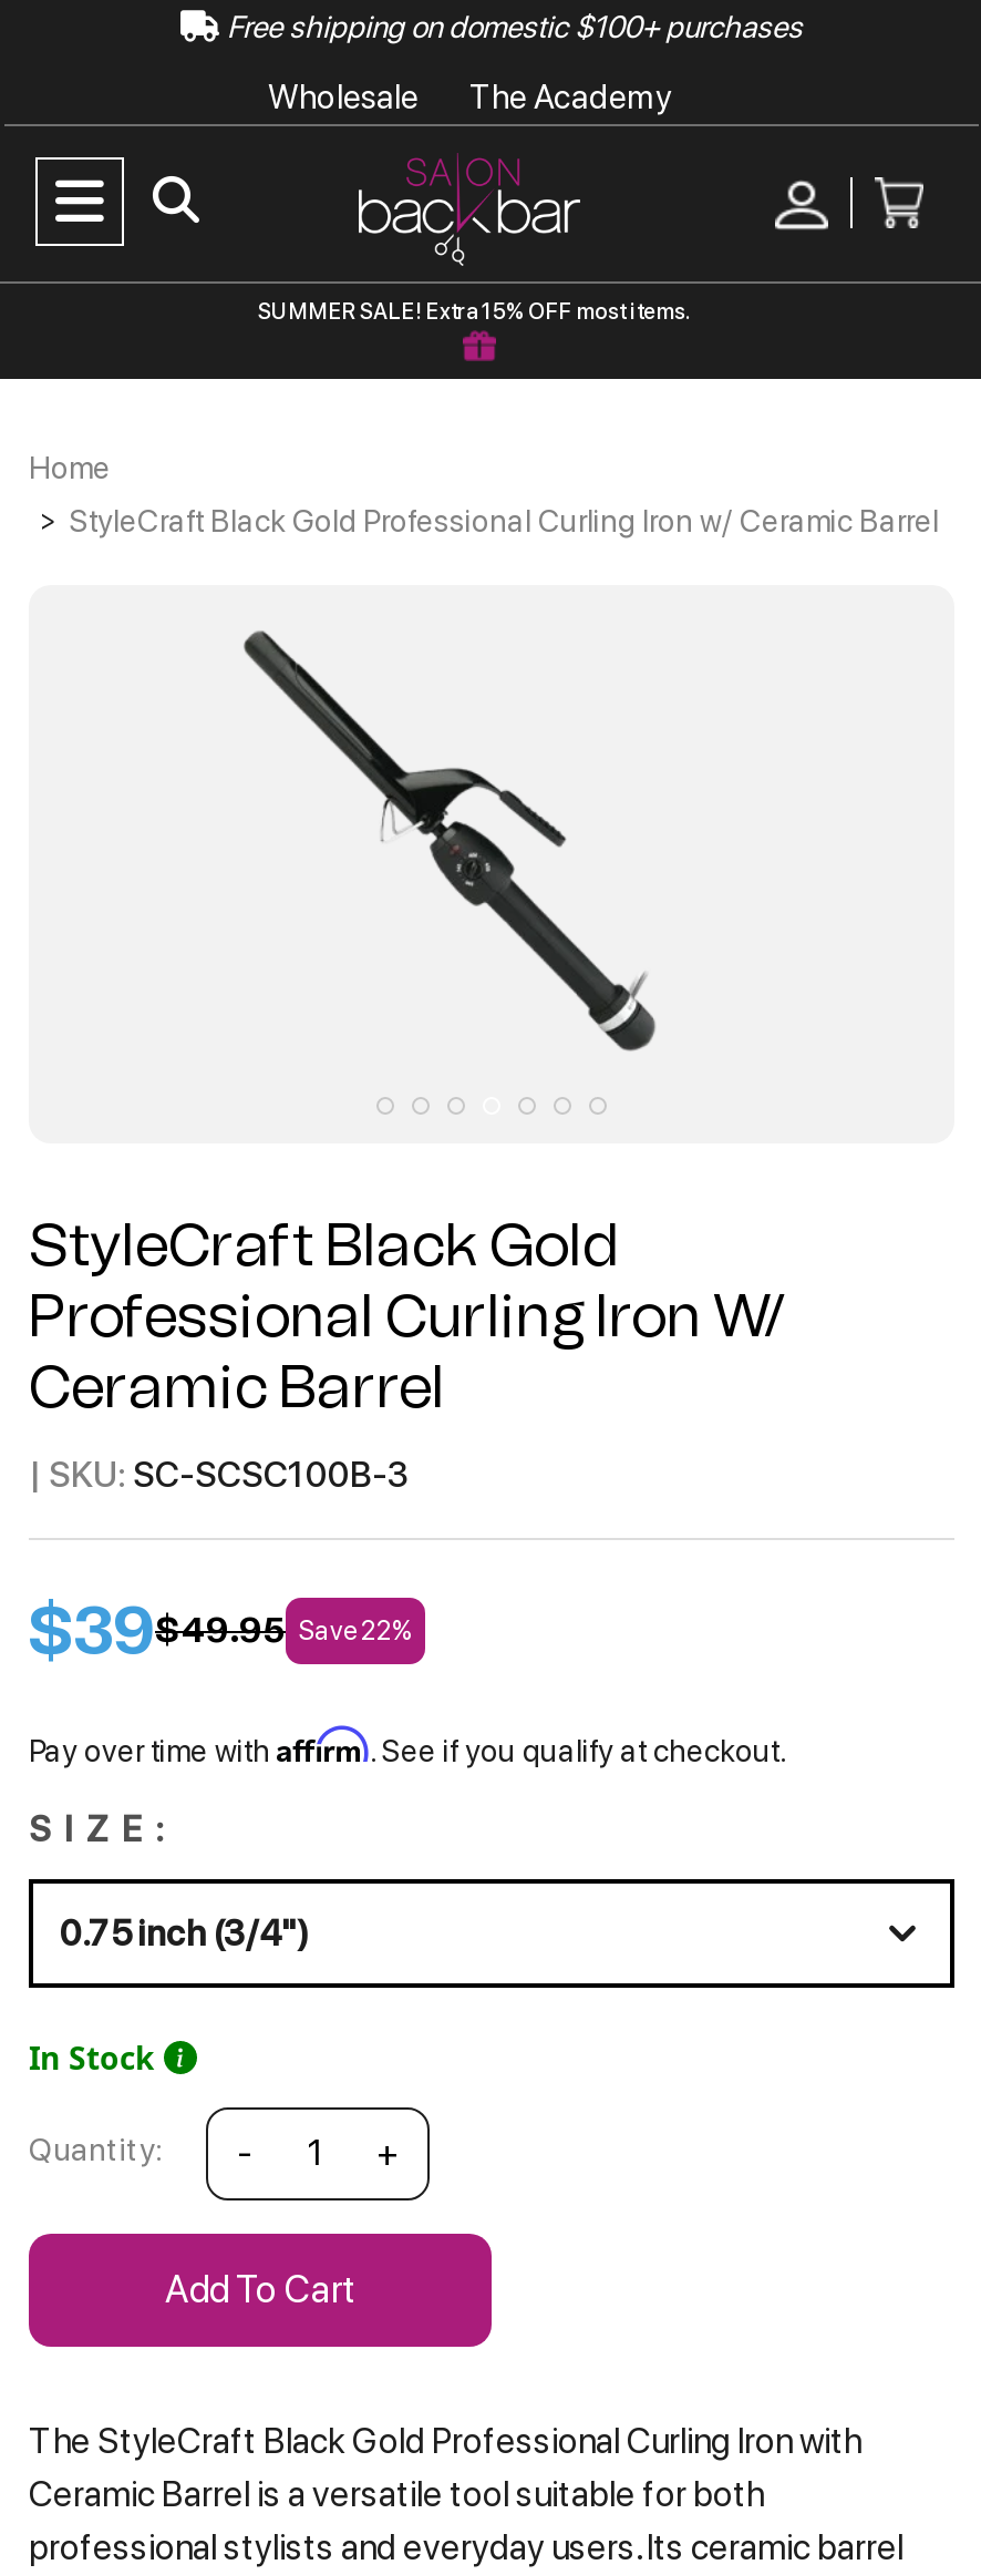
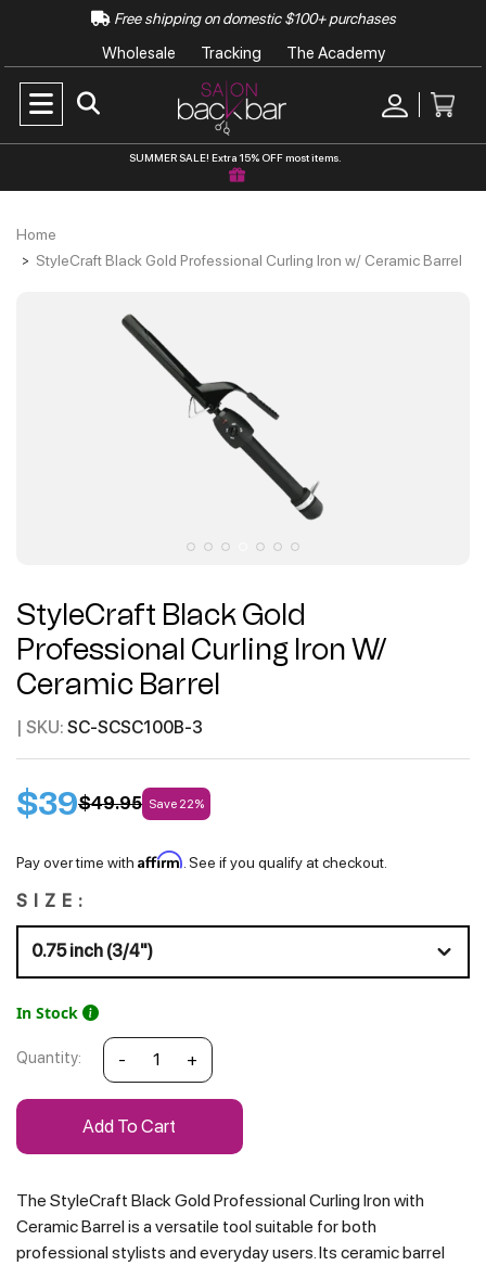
none -> [200,44,261,63] Tracking

